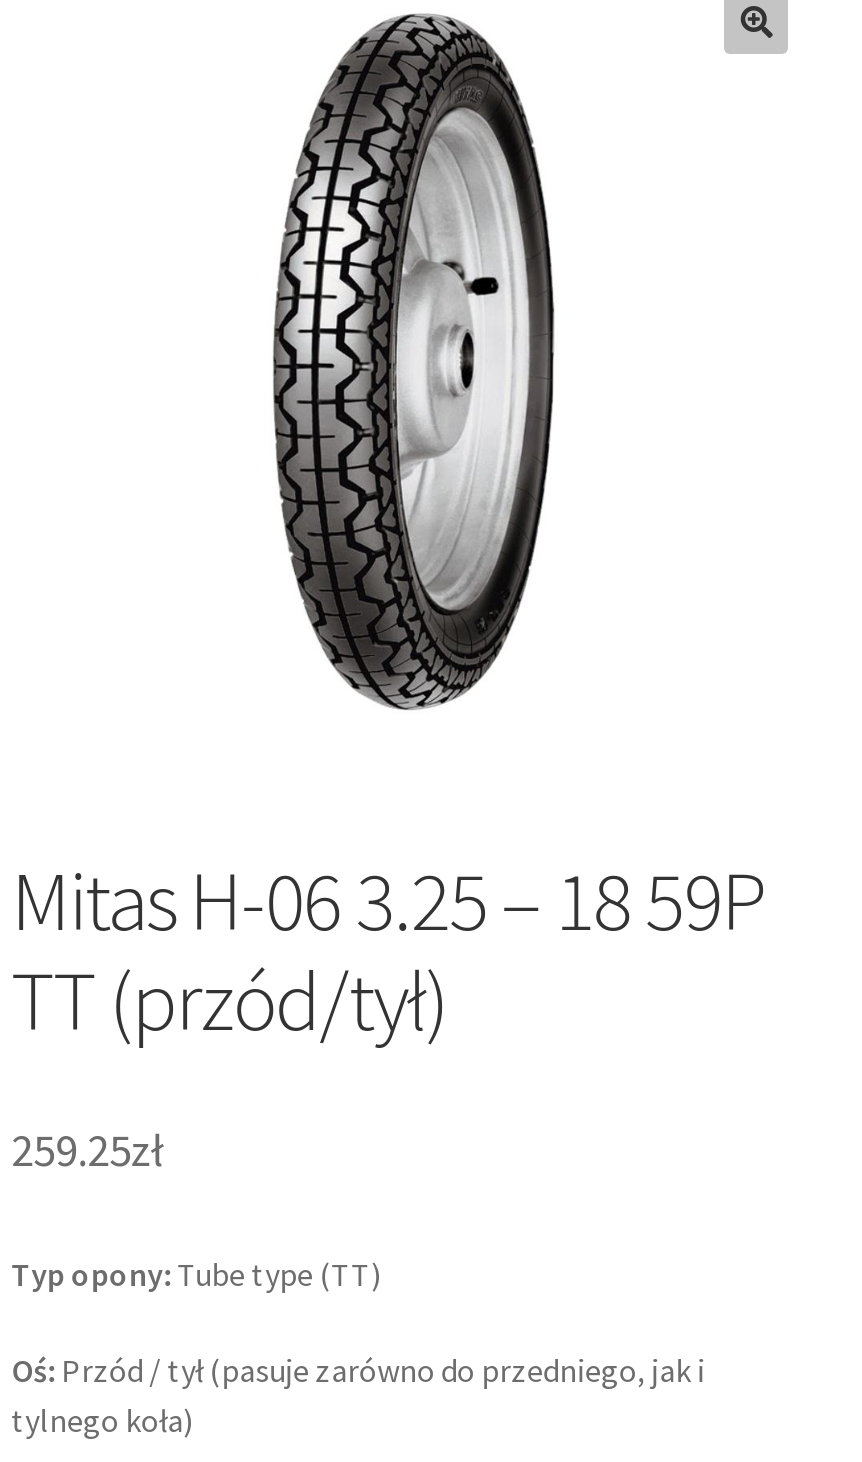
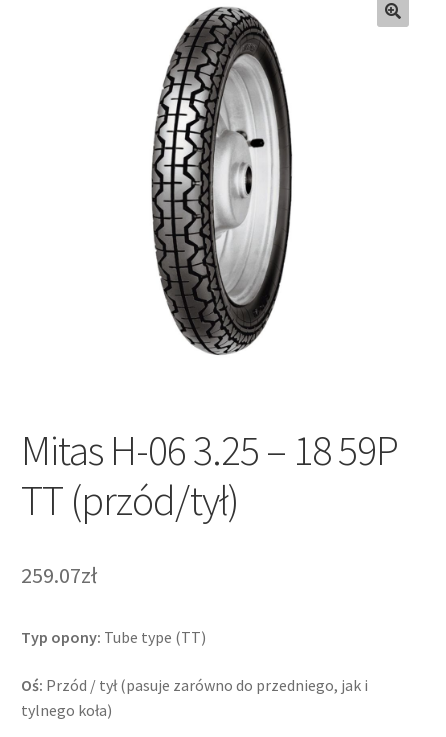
[11,1123,163,1179] 259.25zł -> [21,561,97,589] 259.07zł

